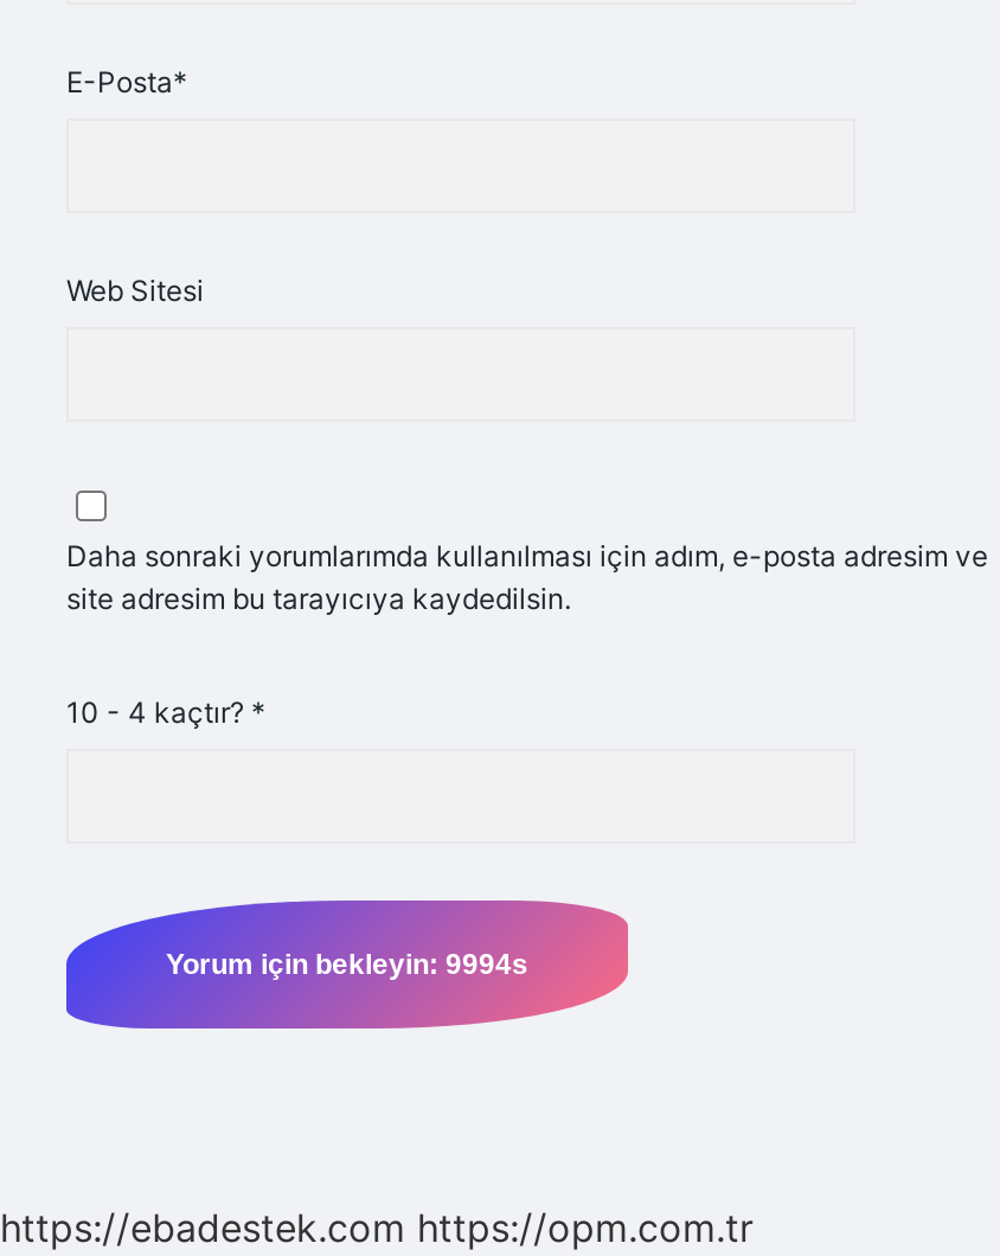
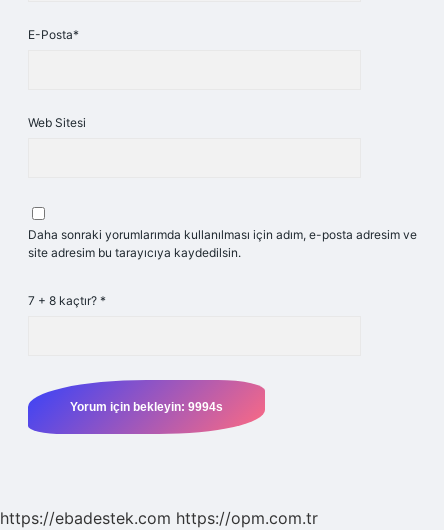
[66,694,265,730] 10 - 4 kaçtır? * -> [28,293,106,308] 7 + 8 kaçtır? *

